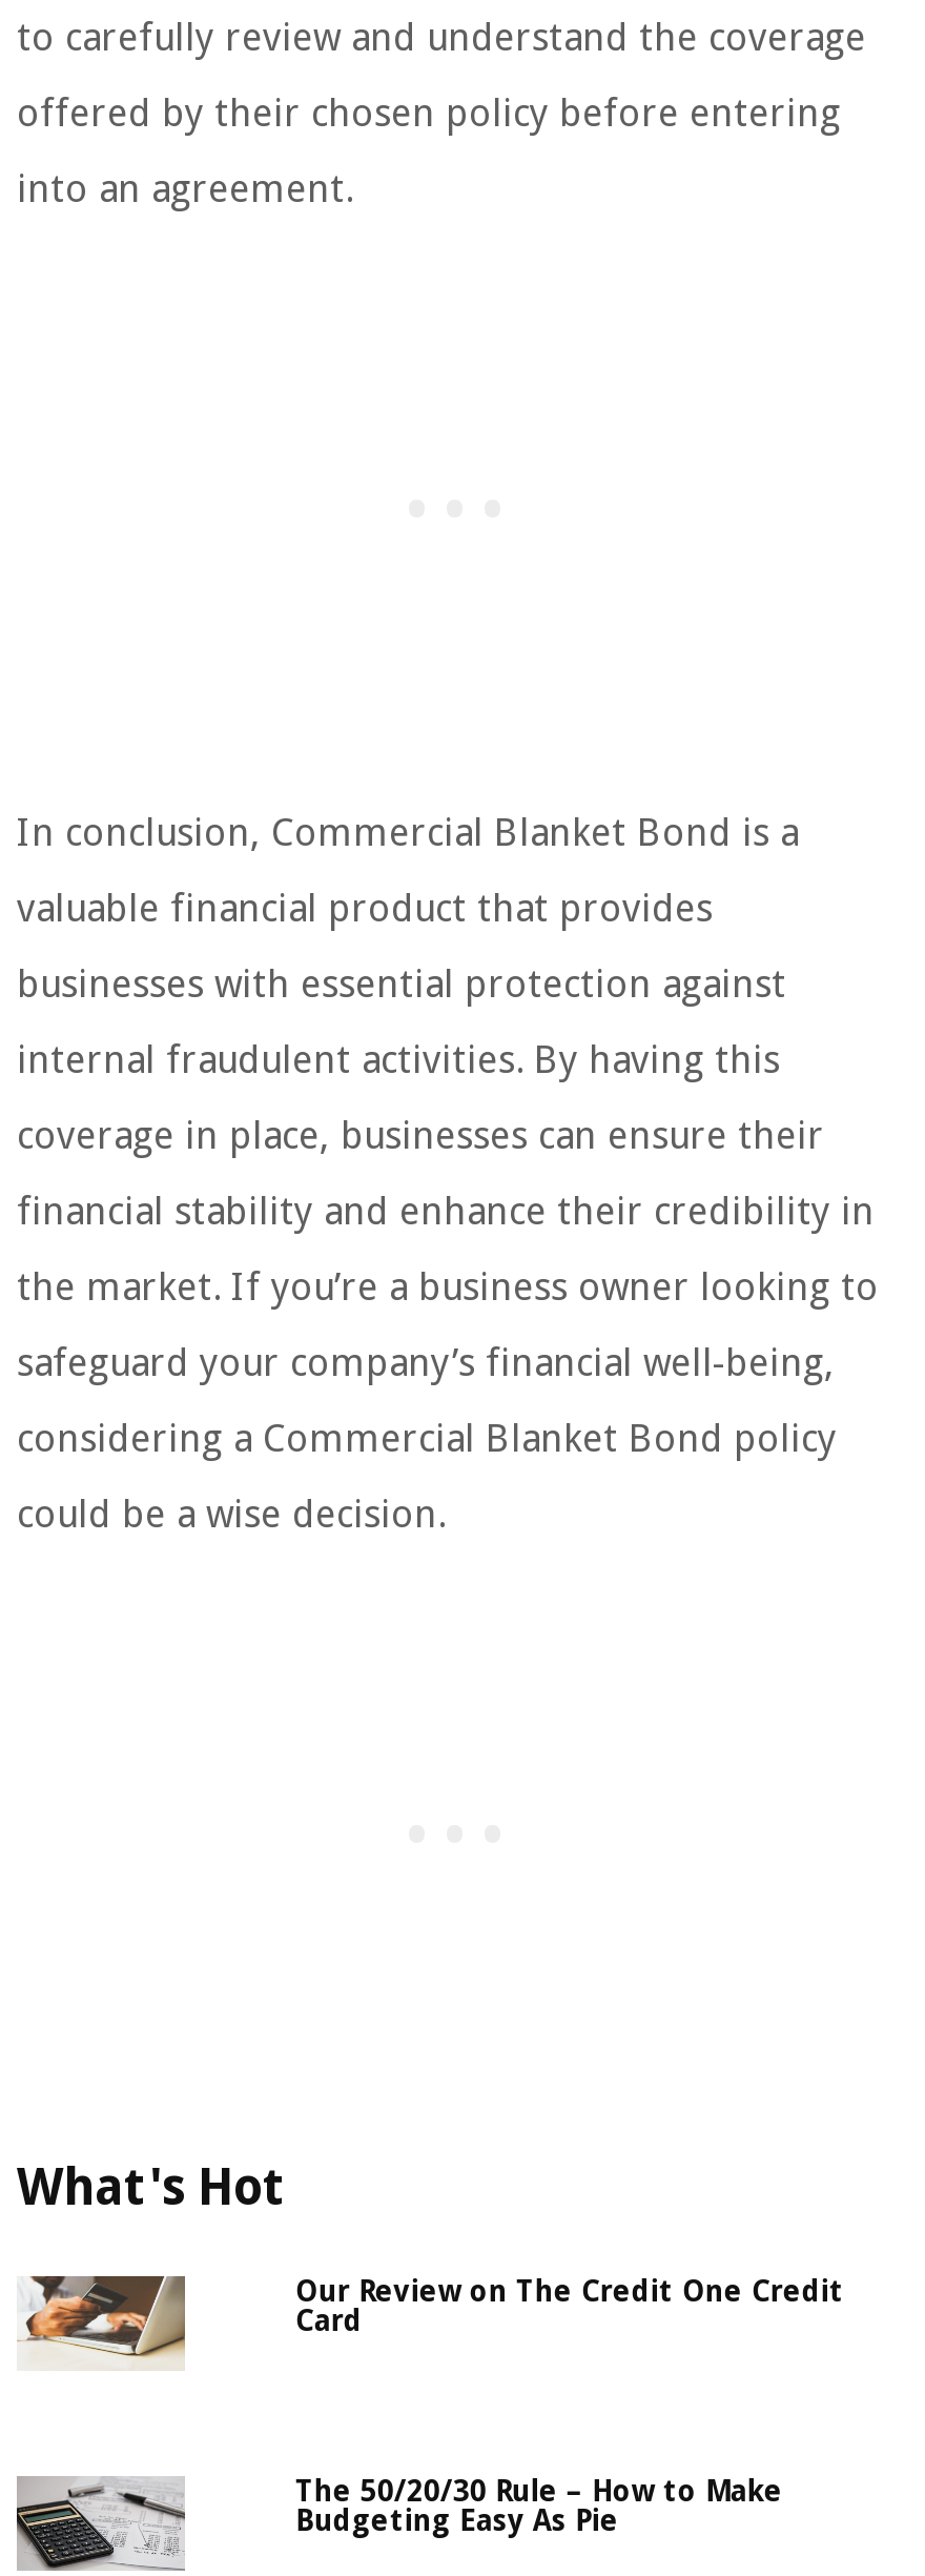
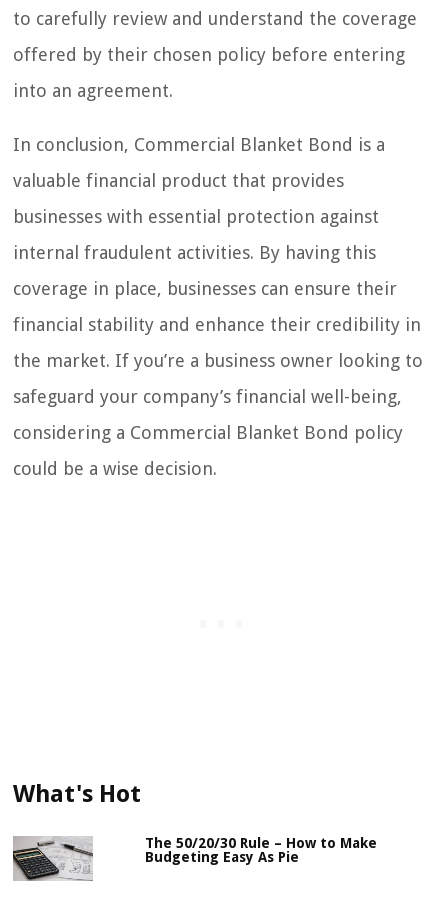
[19,2275,187,2368] [image] -> none
[295,2273,844,2336] Our Review on The Credit One Credit | Card -> none

